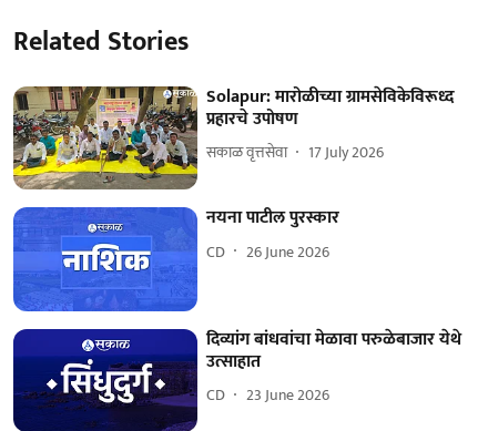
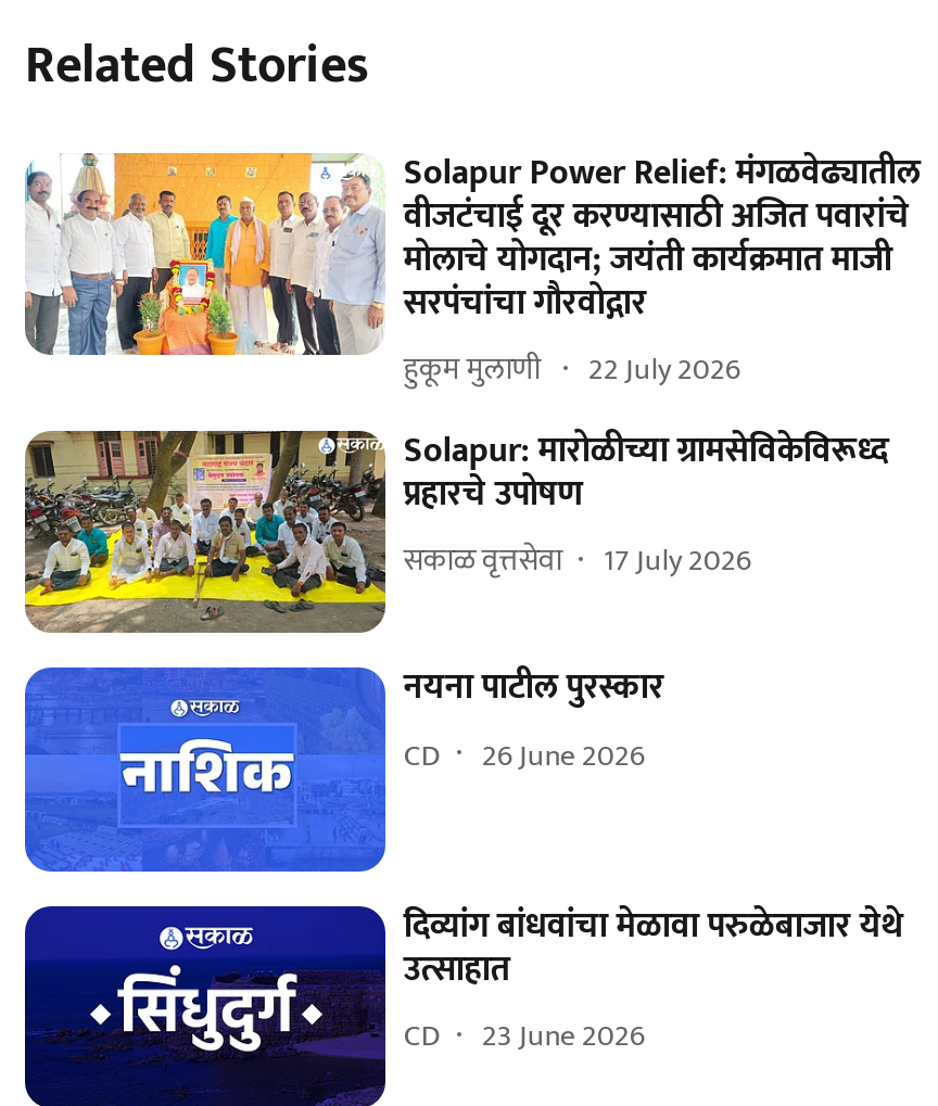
none -> [23,143,920,394] [image] | Solapur Power Relief: मंगळवेढ्यातील | वीजटंचाई दूर करण्यासाठी अजित पवारांचे | मोलाचे योगदान; जयंती कार्यक्रमात माजी | सरपंचांचा गौरवोद्गार | हुकूम मुलाणी | 22 July 2026

